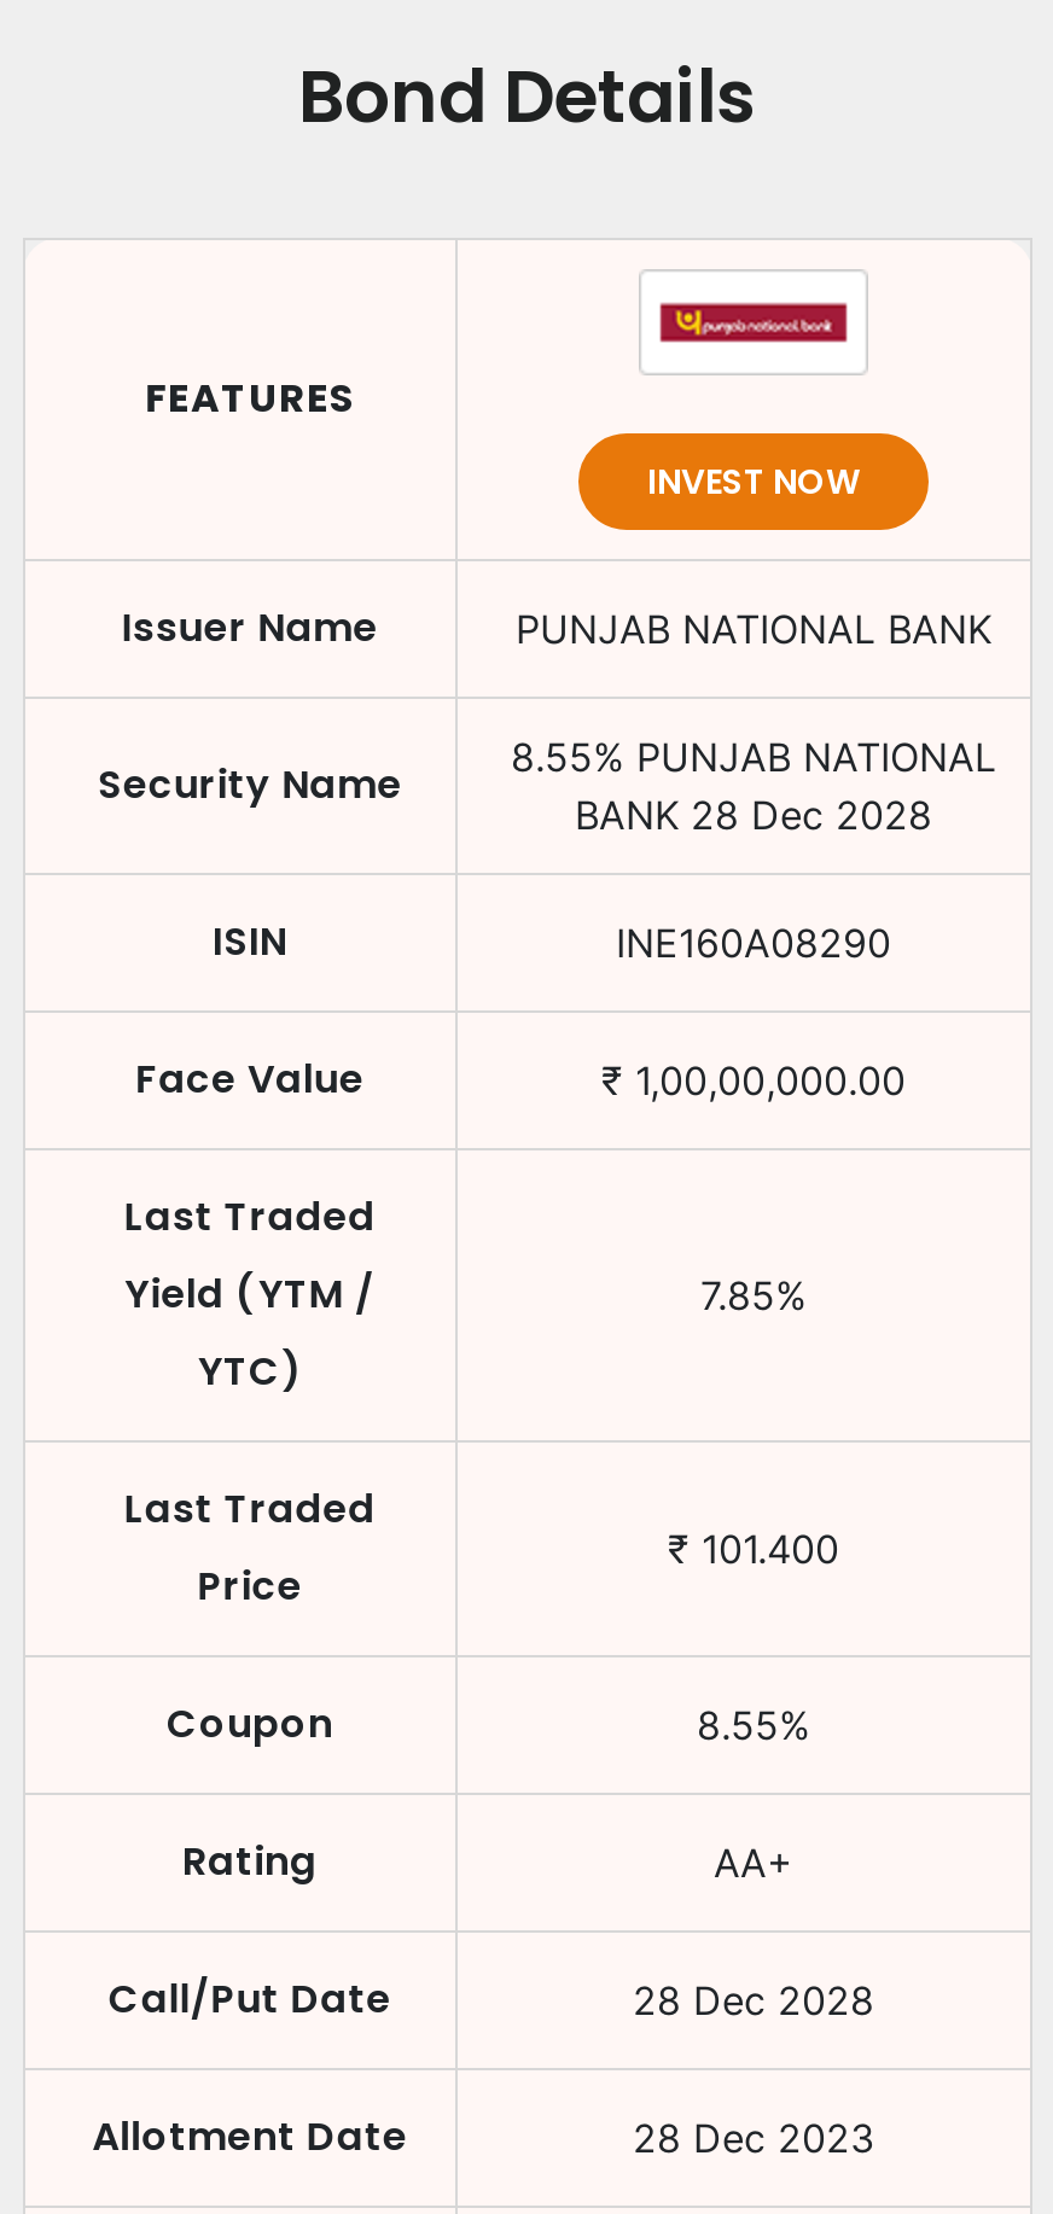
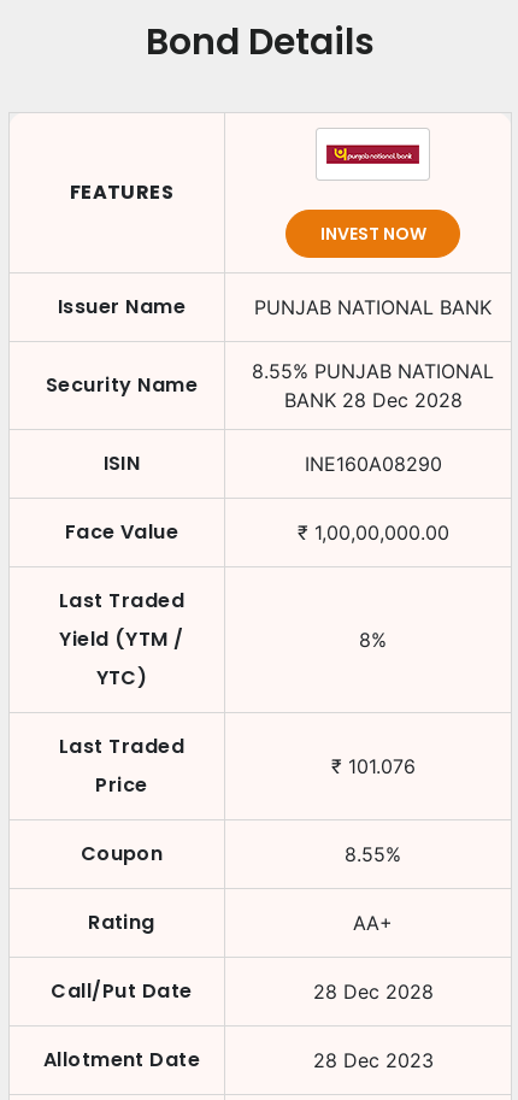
[700,1271,807,1319] 7.85% -> [359,628,387,652] 8%
[668,1525,839,1573] ₹101.400 -> [331,754,415,778] ₹101.076

